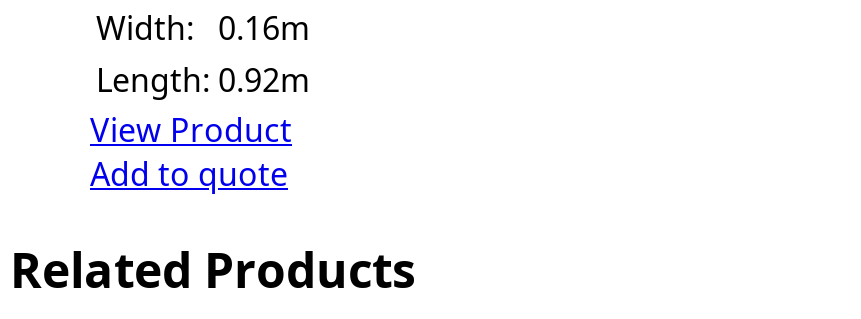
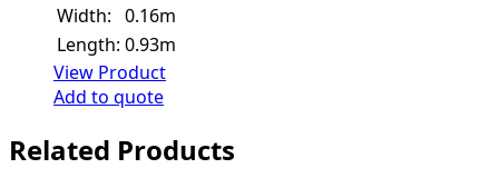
[96,58,310,102] Length: 0.92m -> [57,32,176,57] Length: 0.93m

